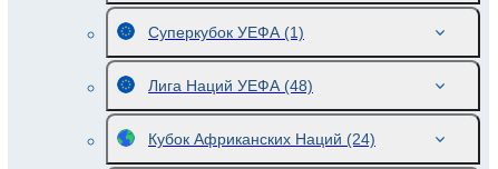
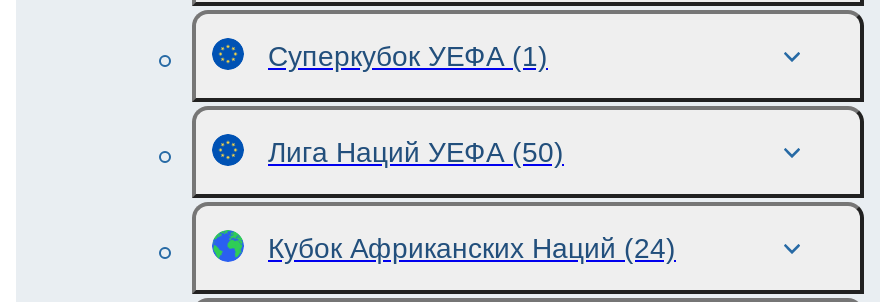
[148,77,313,95] Лига Наций УЕФА (48) -> [268,136,564,168] Лига Наций УЕФА (50)

